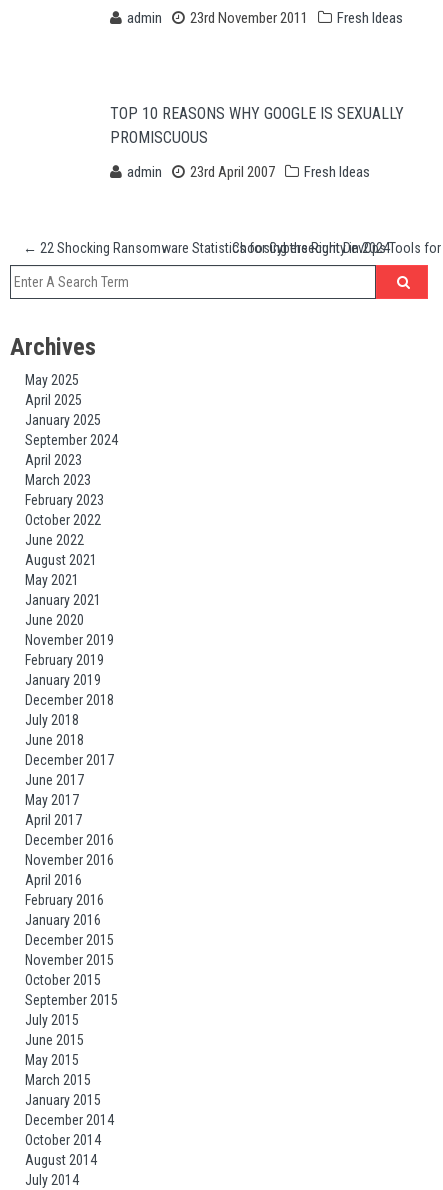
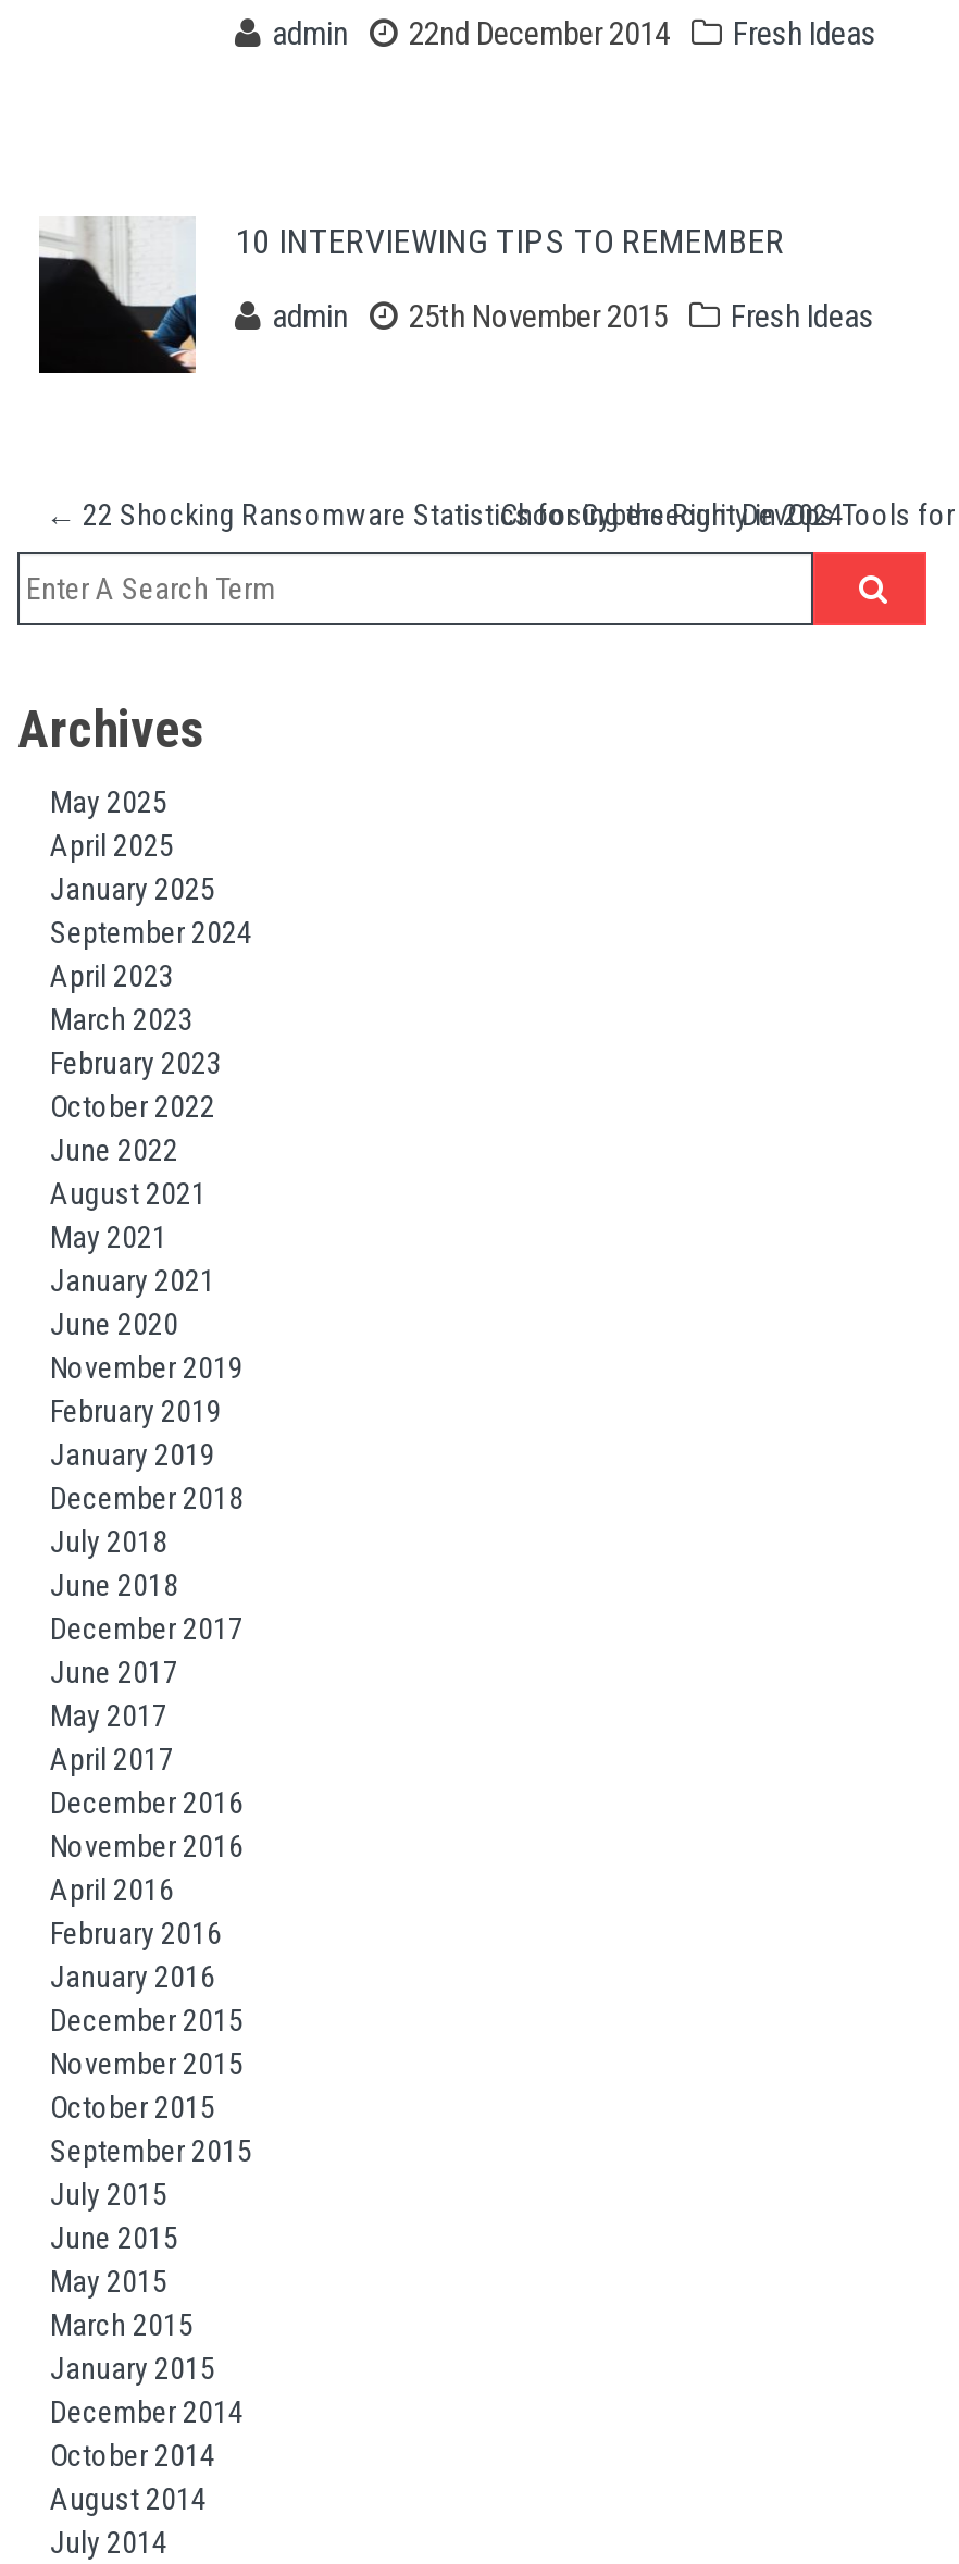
[127,9,403,27] admin 23rd November 2011 Fresh Ideas -> [272,14,876,53] admin 22nd December 2014 Fresh Ideas
none -> [37,216,198,375] [image]
[110,104,404,147] TOP 10 REASONS WHY GOOGLE IS SEXUALLY | PROMISCUOUS -> [235,221,785,262] 10 INTERVIEWING TIPS TO REMEMBER
[127,163,370,181] admin 23rd April 2007 Fresh Ideas -> [272,297,874,336] admin 25th November 2015 Fresh Ideas

